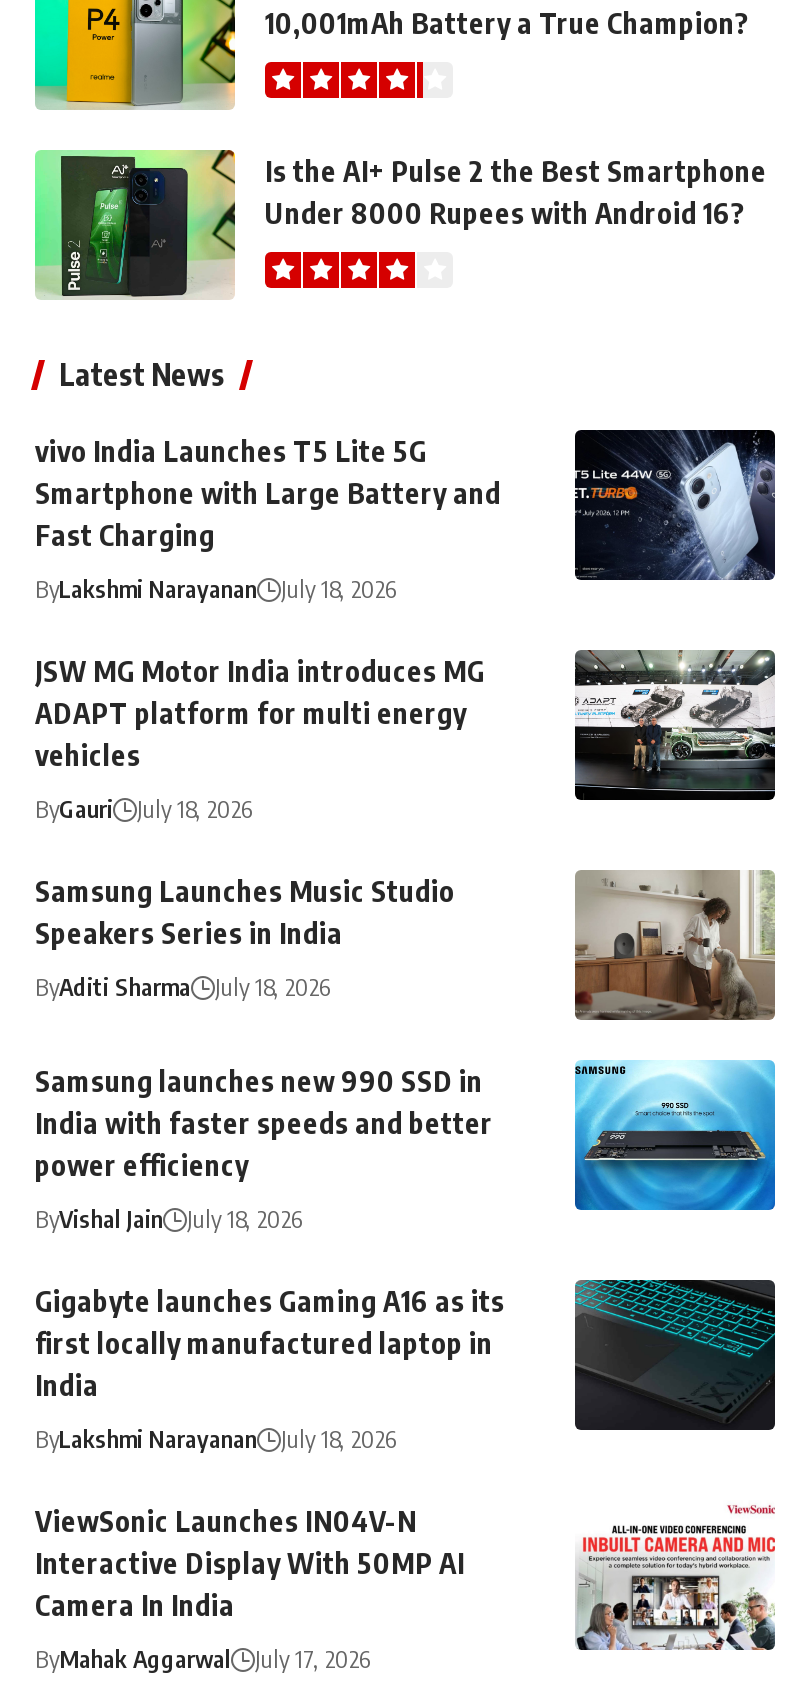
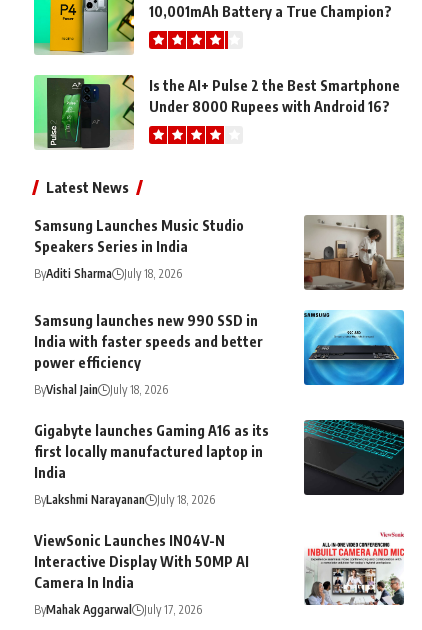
[35,428,777,824] [image] | vivo India Launches T5 Lite 5G | Smartphone with Large Battery and | Fast Charging | ByLakshmi Narayanan | July 18, 2026 | JSW MG Motor India introduces MG | ADAPT platform for multi energy | vehicles | ByGauri | July 18, 2026 -> none
[573,648,777,802] [image] -> none

